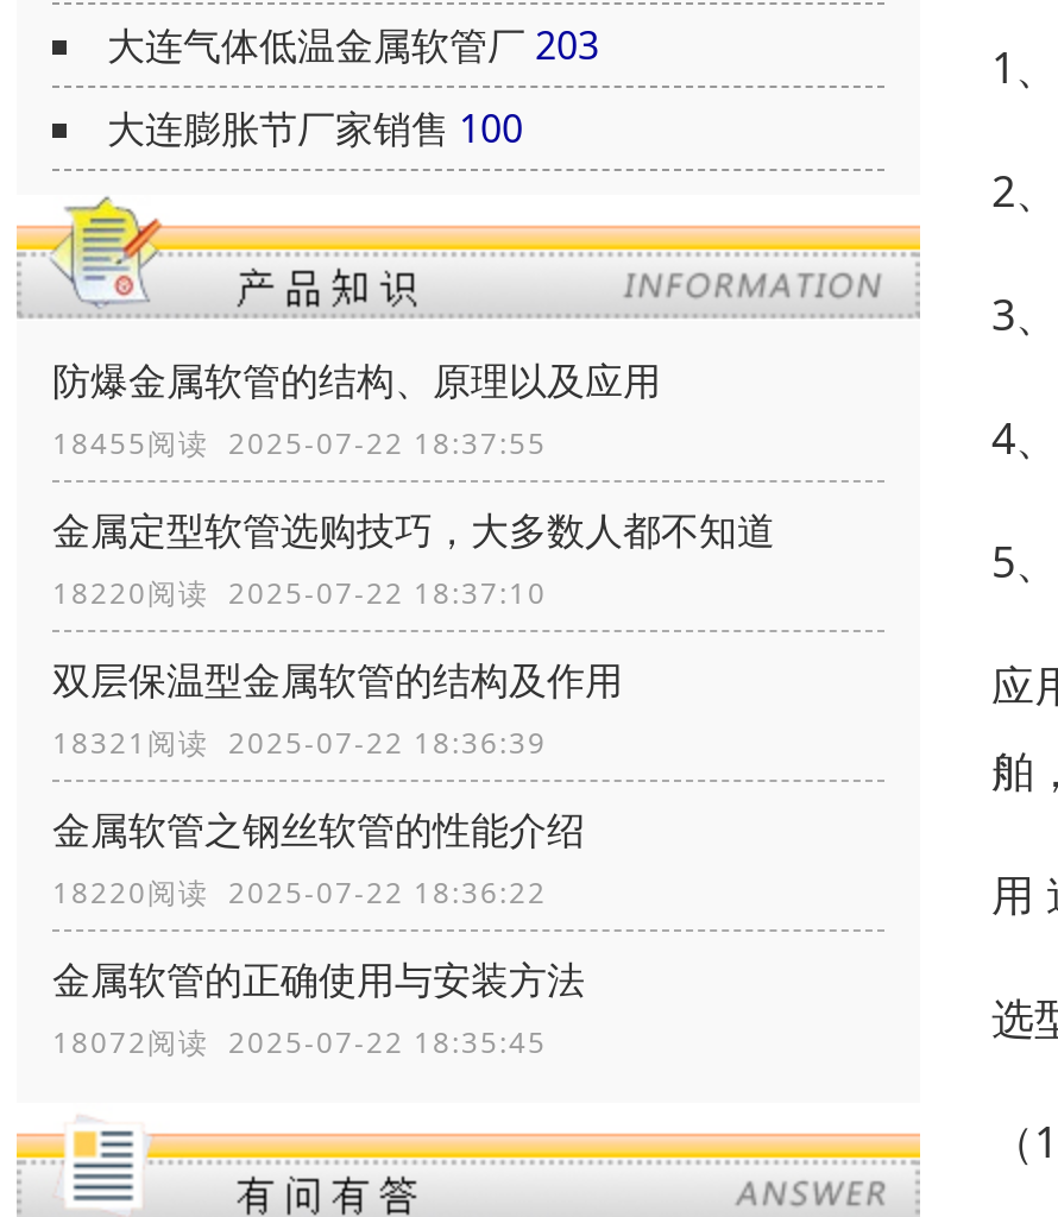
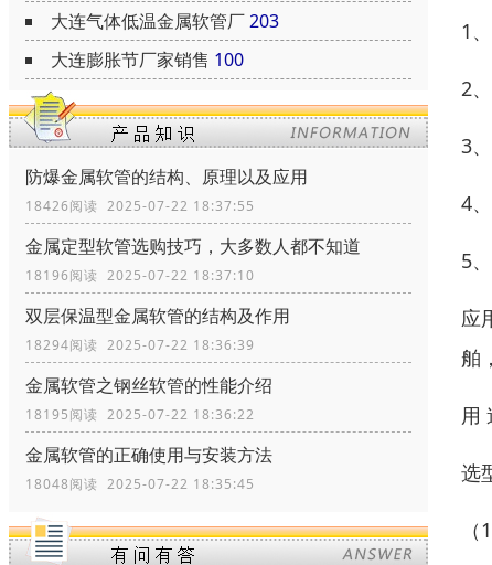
[52,423,547,463] 18455阅读 2025-07-22 18:37:55 -> [25,196,255,215] 18426阅读 2025-07-22 18:37:55
[52,573,547,613] 18220阅读 2025-07-22 18:37:10 -> [25,266,255,285] 18196阅读 2025-07-22 18:37:10
[52,722,547,763] 18321阅读 2025-07-22 18:36:39 -> [25,335,255,354] 18294阅读 2025-07-22 18:36:39
[52,872,547,913] 18220阅读 2025-07-22 18:36:22 -> [25,405,255,424] 18195阅读 2025-07-22 18:36:22
[52,1022,547,1062] 18072阅读 2025-07-22 18:35:45 -> [25,474,255,493] 18048阅读 2025-07-22 18:35:45

